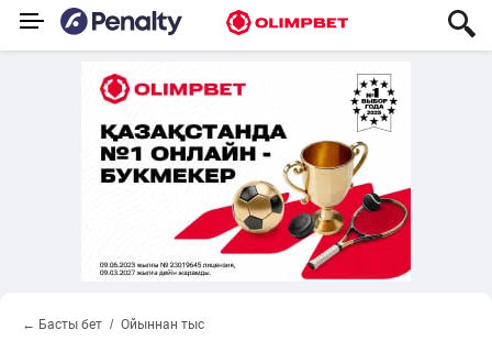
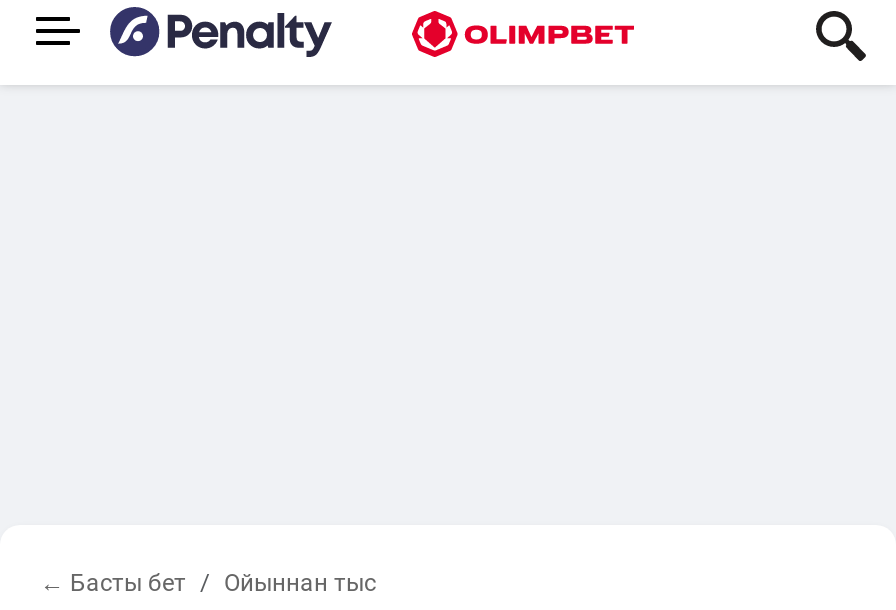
[99,73,412,280] [image] -> none

